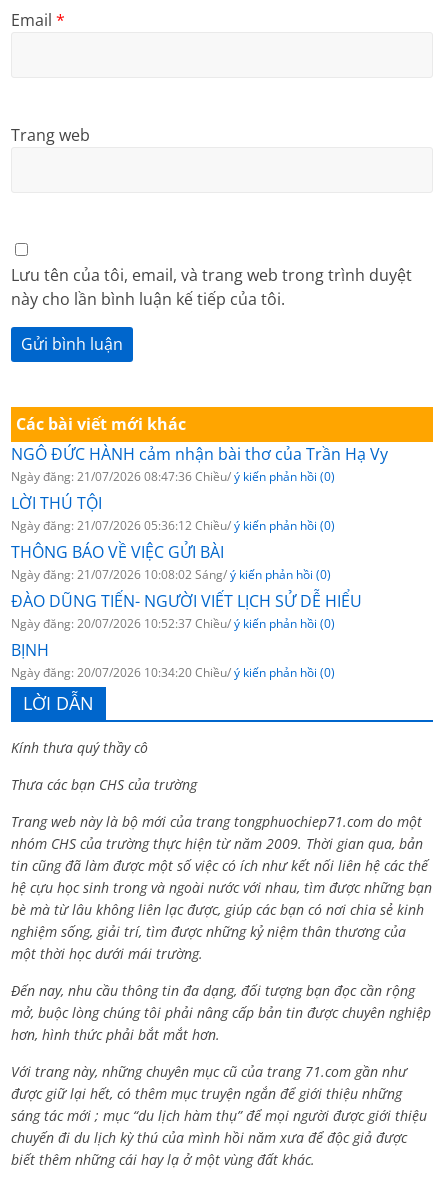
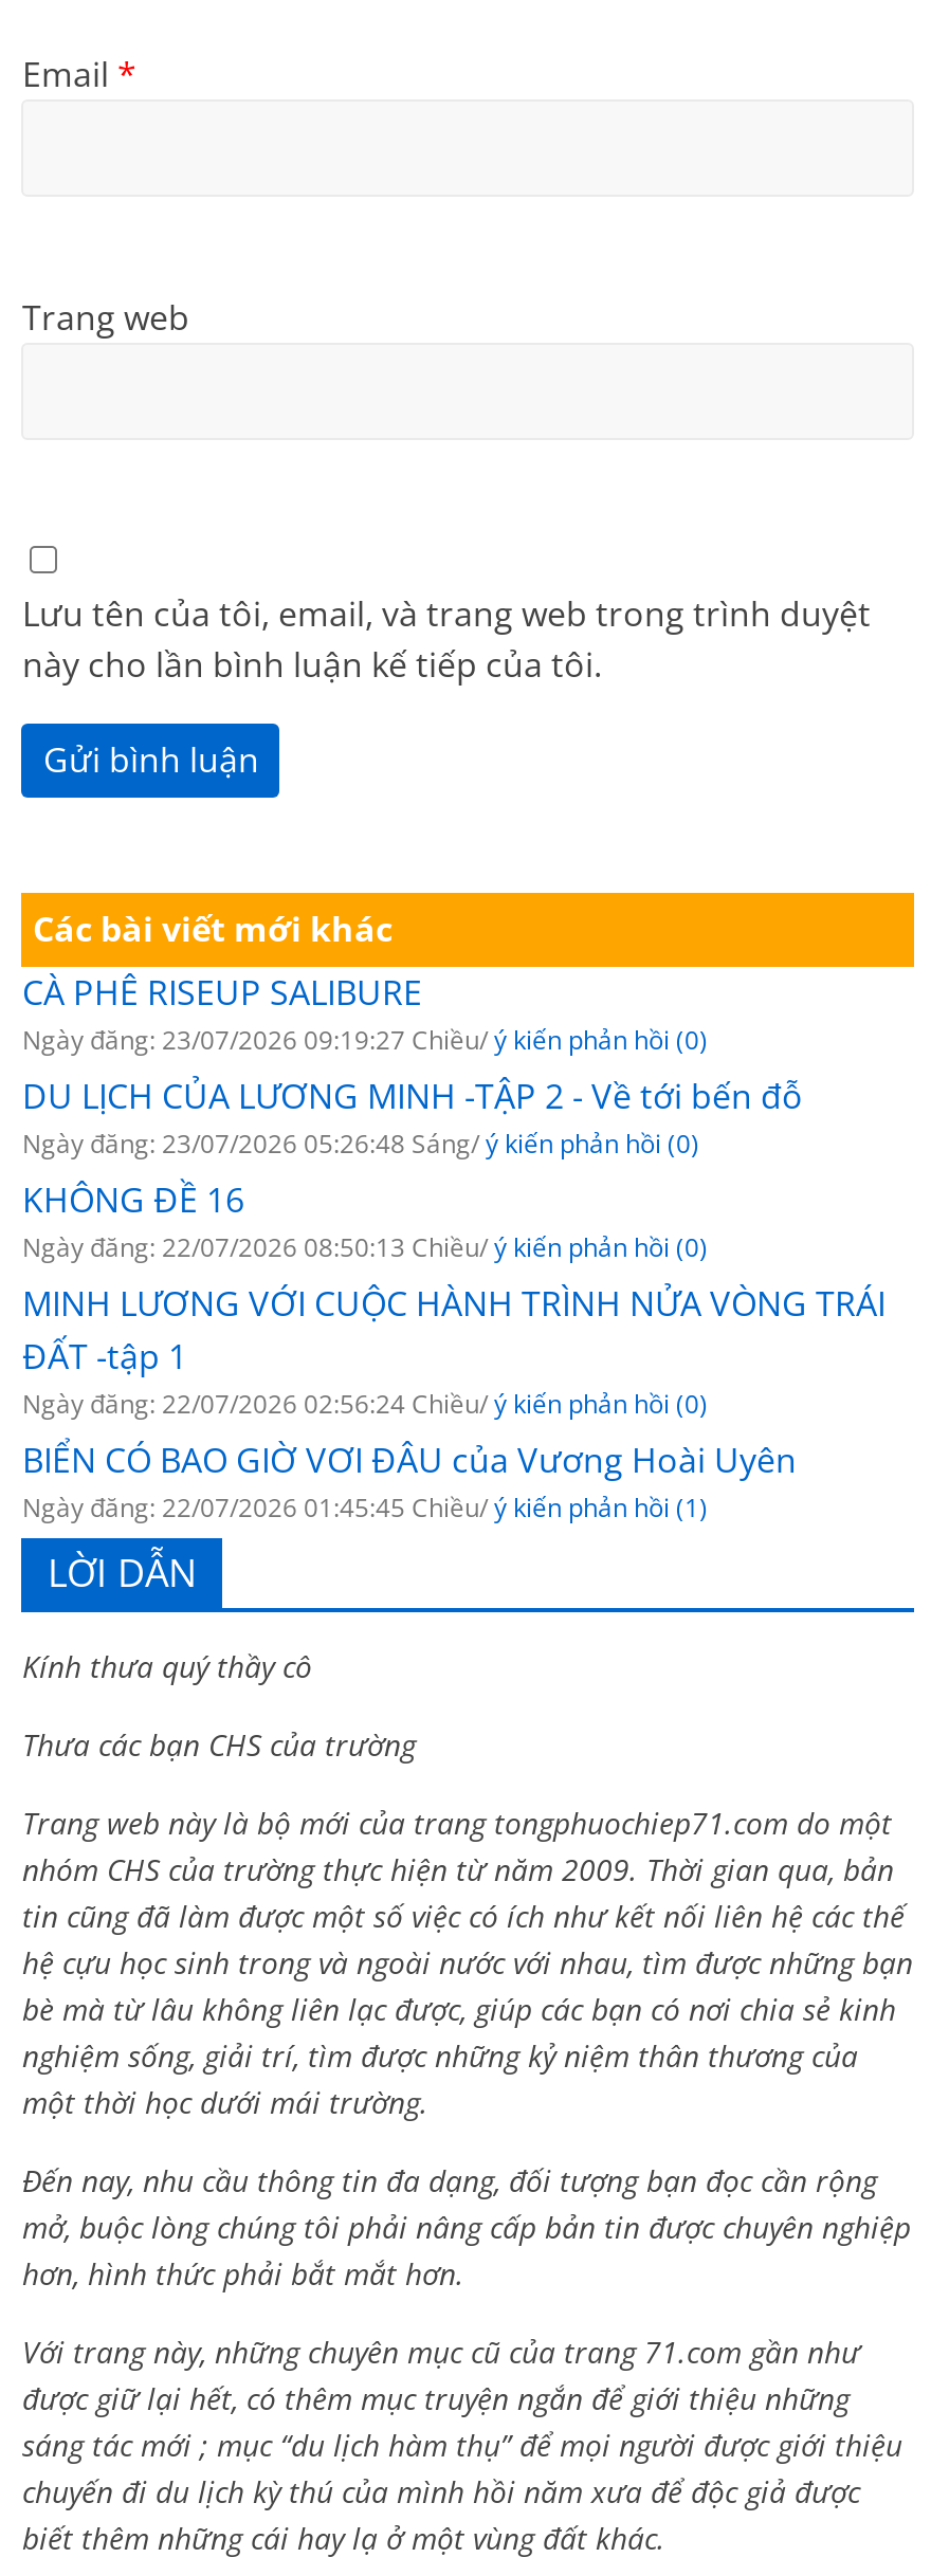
[11,443,388,681] NGÔ ĐỨC HÀNH cảm nhận bài thơ của Trần Hạ Vy | Ngày đăng: 21/07/2026 08:47:36 Chiều/ ý kiến phản hồi (0) | LỜI THÚ TỘI | Ngày đăng: 21/07/2026 05:36:12 Chiều/ ý kiến phản hồi (0) | THÔNG BÁO VỀ VIỆC GỬI BÀI | Ngày đăng: 21/07/2026 10:08:02 Sáng/ ý kiến phản hồi (0) | ĐÀO DŨNG TIẾN- NGƯỜI VIẾT LỊCH SỬ DỄ HIỂU | Ngày đăng: 20/07/2026 10:52:37 Chiều/ ý kiến phản hồi (0) | BỊNH | Ngày đăng: 20/07/2026 10:34:20 Chiều/ ý kiến phản hồi (0) -> [22,970,885,1526] CÀ PHÊ RISEUP SALIBURE | Ngày đăng: 23/07/2026 09:19:27 Chiều/ ý kiến phản hồi (0) | DU LỊCH CỦA LƯƠNG MINH -TẬP 2 - Về tới bến đỗ | Ngày đăng: 23/07/2026 05:26:48 Sáng/ ý kiến phản hồi (0) | KHÔNG ĐỀ 16 | Ngày đăng: 22/07/2026 08:50:13 Chiều/ ý kiến phản hồi (0) | MINH LƯƠNG VỚI CUỘC HÀNH TRÌNH NỬA VÒNG TRÁI | ĐẤT -tập 1 | Ngày đăng: 22/07/2026 02:56:24 Chiều/ ý kiến phản hồi (0) | BIỂN CÓ BAO GIỜ VƠI ĐÂU của Vương Hoài Uyên | Ngày đăng: 22/07/2026 01:45:45 Chiều/ ý kiến phản hồi (1)

